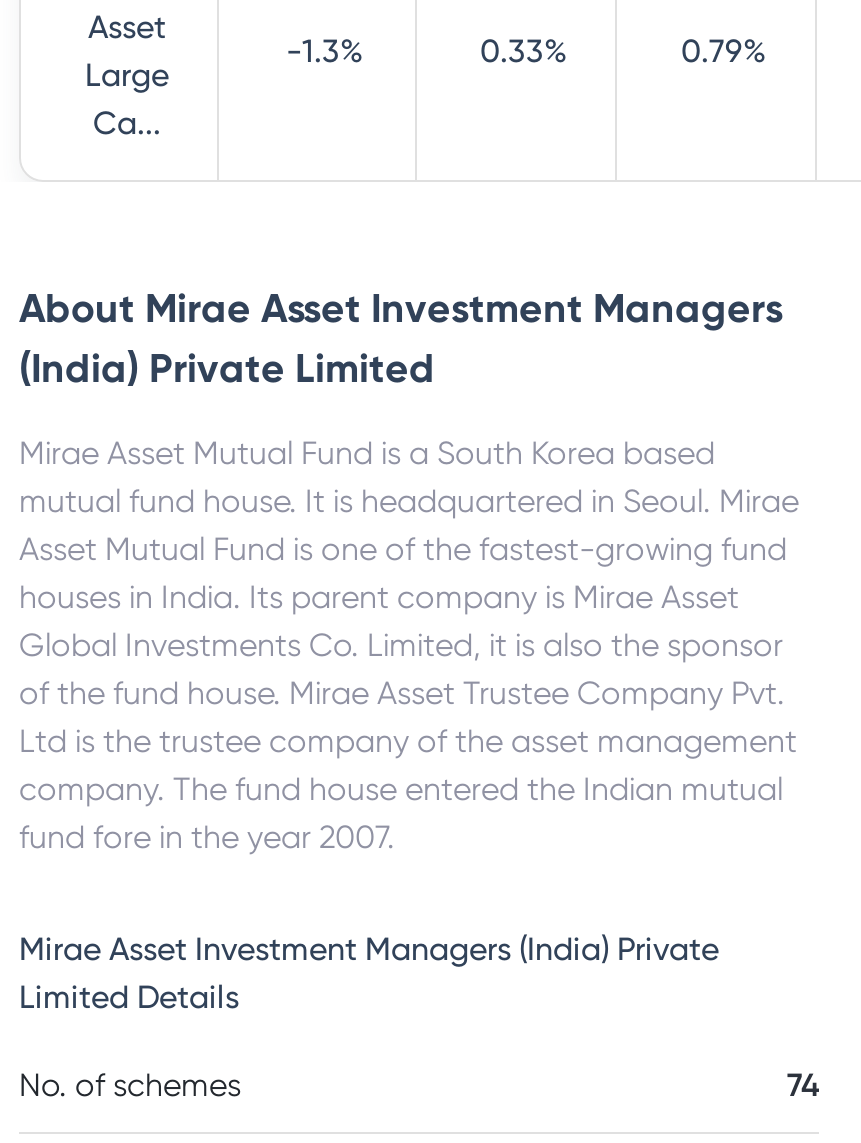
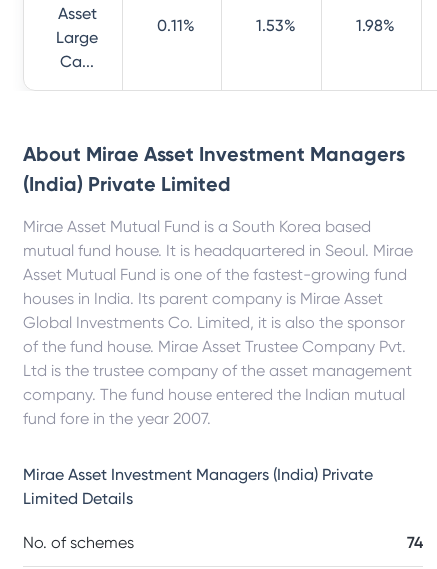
[286,32,364,70] -1.3% -> [157,16,195,35] 0.11%
[480,32,568,70] 0.33% -> [255,16,295,35] 1.53%
[681,32,767,70] 0.79% -> [356,16,395,35] 1.98%

